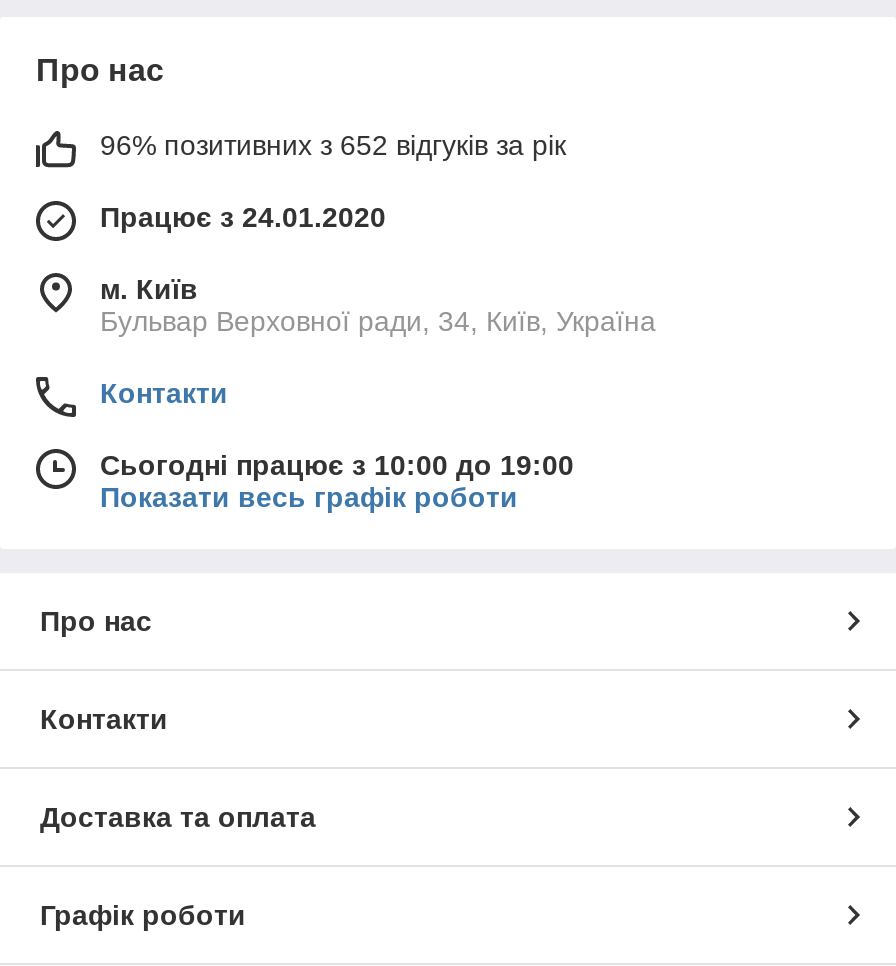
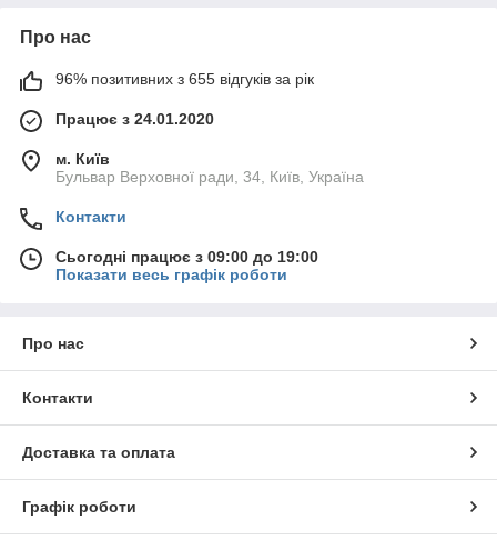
[100,129,566,161] 96% позитивних з 652 відгуків за рік -> [55,70,314,88] 96% позитивних з 655 відгуків за рік
[100,449,574,481] Сьогодні працює з 10:00 до 19:00 -> [55,248,318,265] Сьогодні працює з 09:00 до 19:00

